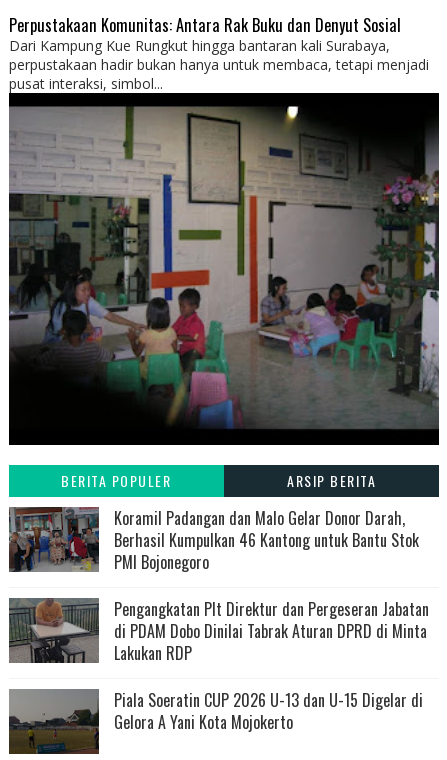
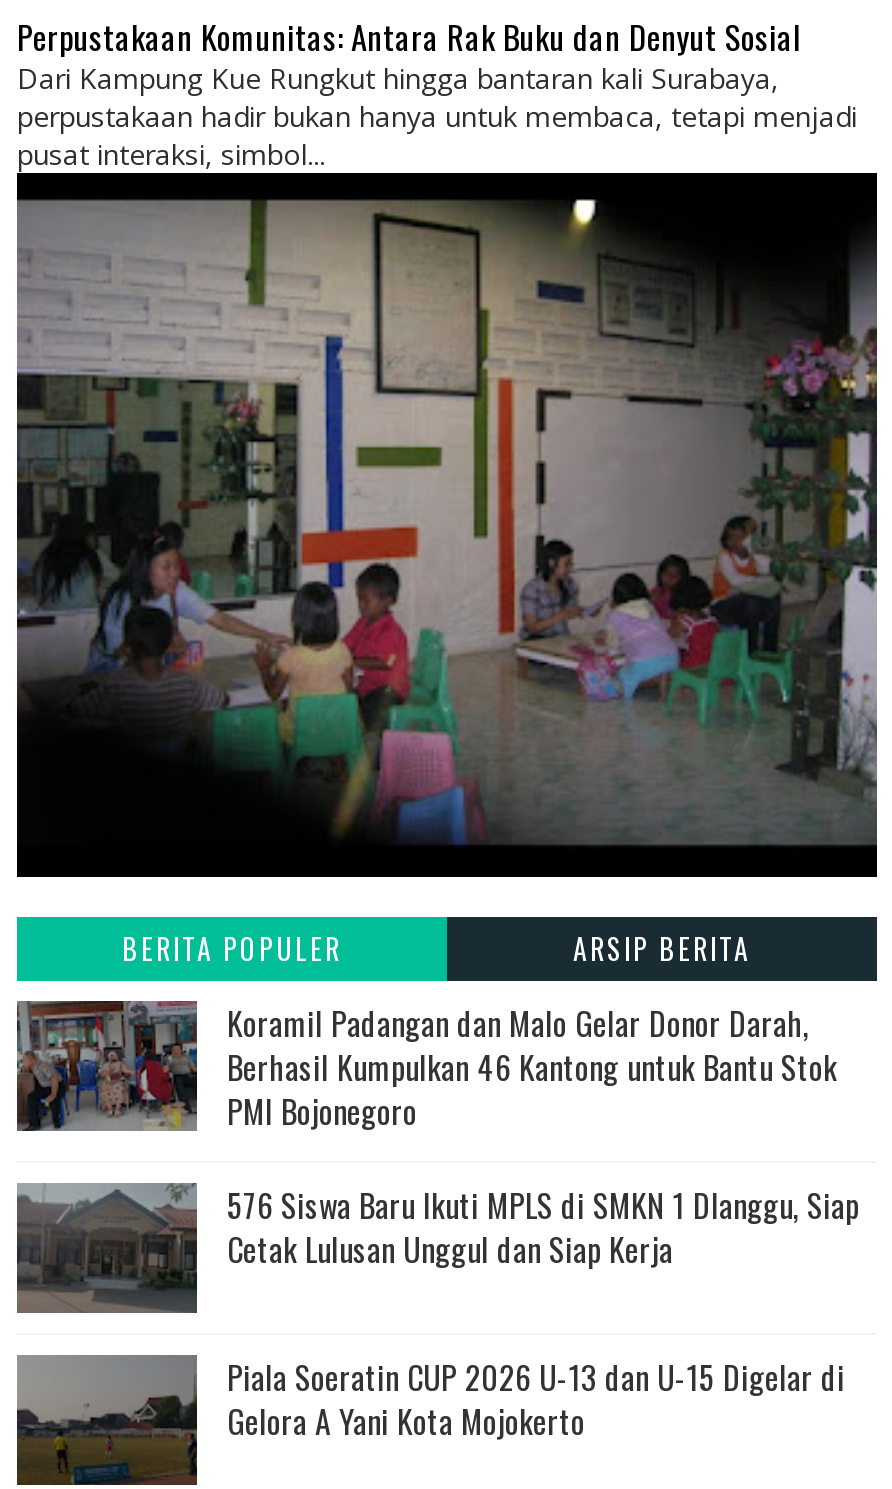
[10,597,429,665] [image] | Pengangkatan Plt Direktur dan Pergeseran Jabatan | di PDAM Dobo Dinilai Tabrak Aturan DPRD di Minta | Lakukan RDP -> [19,1181,859,1313] [image] | 576 Siswa Baru Ikuti MPLS di SMKN 1 Dlanggu, Siap | Cetak Lulusan Unggul dan Siap Kerja

